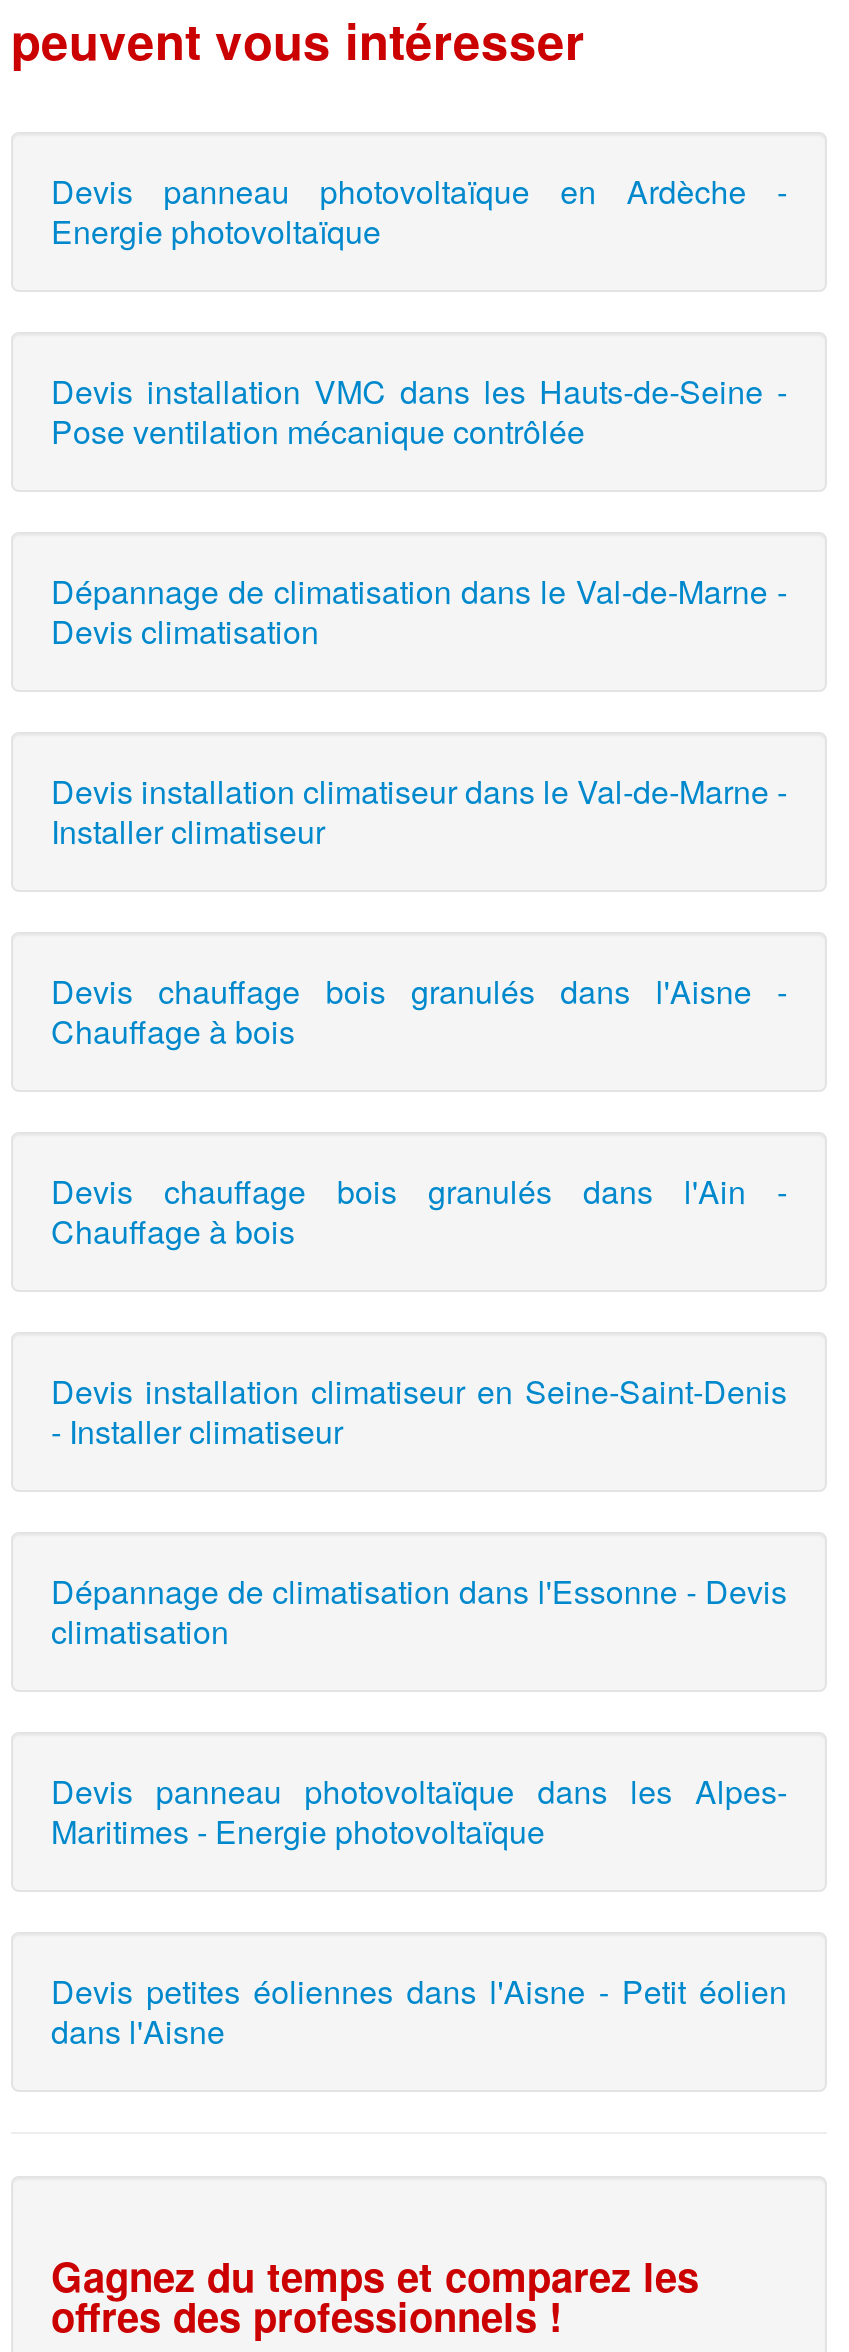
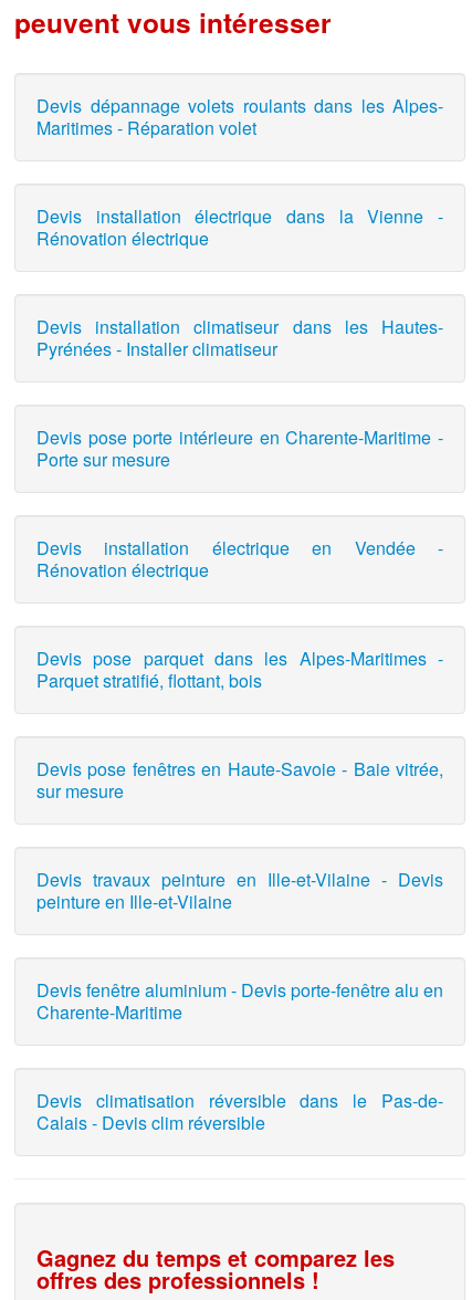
[51,169,787,255] Devis panneau photovoltaïque en Ardèche - | Energie photovoltaïque -> [36,93,443,141] Devis dépannage volets roulants dans les Alpes- | Maritimes - Réparation volet
[51,369,787,455] Devis installation VMC dans les Hauts-de-Seine - | Pose ventilation mécanique contrôlée -> [36,204,443,251] Devis installation électrique dans la Vienne - | Rénovation électrique
[51,569,787,655] Dépannage de climatisation dans le Val-de-Marne - | Devis climatisation -> [36,314,443,362] Devis installation climatiseur dans les Hautes- | Pyrénées - Installer climatiseur
[51,769,787,855] Devis installation climatiseur dans le Val-de-Marne - | Installer climatiseur -> [36,425,443,472] Devis pose porte intérieure en Charente-Maritime - | Porte sur mesure
[51,969,787,1055] Devis chauffage bois granulés dans l'Aisne - | Chauffage à bois -> [36,535,443,583] Devis installation électrique en Vendée - | Rénovation électrique
[51,1169,787,1255] Devis chauffage bois granulés dans l'Ain - | Chauffage à bois -> [36,646,443,693] Devis pose parquet dans les Alpes-Maritimes - | Parquet stratifié, flottant, bois
[51,1369,787,1455] Devis installation climatiseur en Seine-Saint-Denis | - Installer climatiseur -> [36,756,443,804] Devis pose fenêtres en Haute-Savoie - Baie vitrée, | sur mesure
[51,1569,787,1655] Dépannage de climatisation dans l'Essonne - Devis | climatisation -> [36,867,443,915] Devis travaux peinture en Ille-et-Vilaine - Devis | peinture en Ille-et-Vilaine
[51,1769,787,1855] Devis panneau photovoltaïque dans les Alpes- | Maritimes - Energie photovoltaïque -> [36,978,443,1025] Devis fenêtre aluminium - Devis porte-fenêtre alu en | Charente-Maritime
[51,1969,787,2055] Devis petites éoliennes dans l'Aisne - Petit éolien | dans l'Aisne -> [36,1088,443,1136] Devis climatisation réversible dans le Pas-de- | Calais - Devis clim réversible

